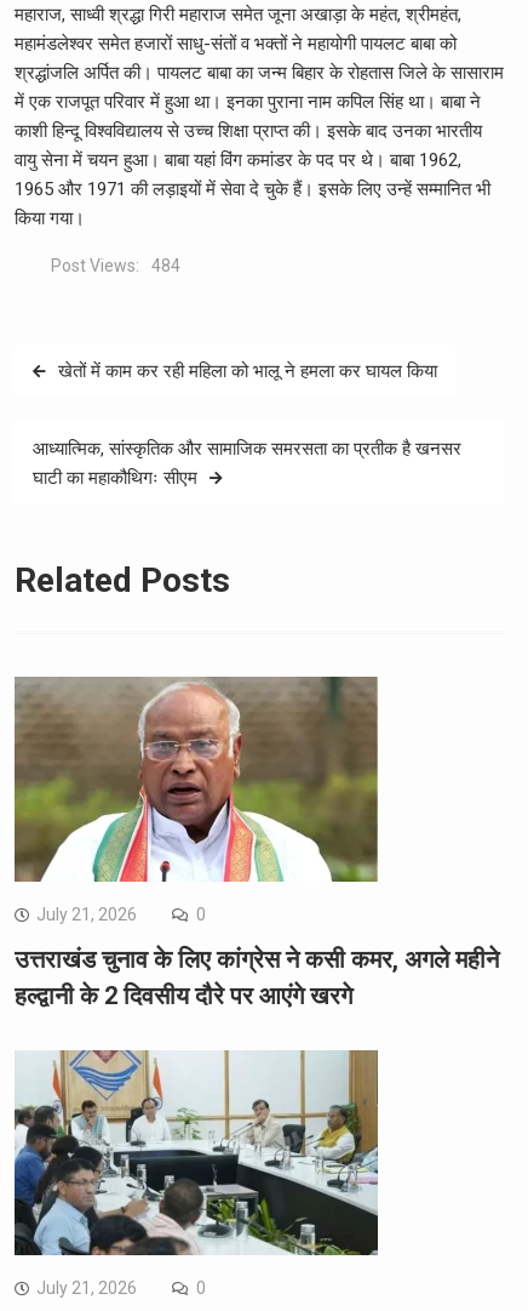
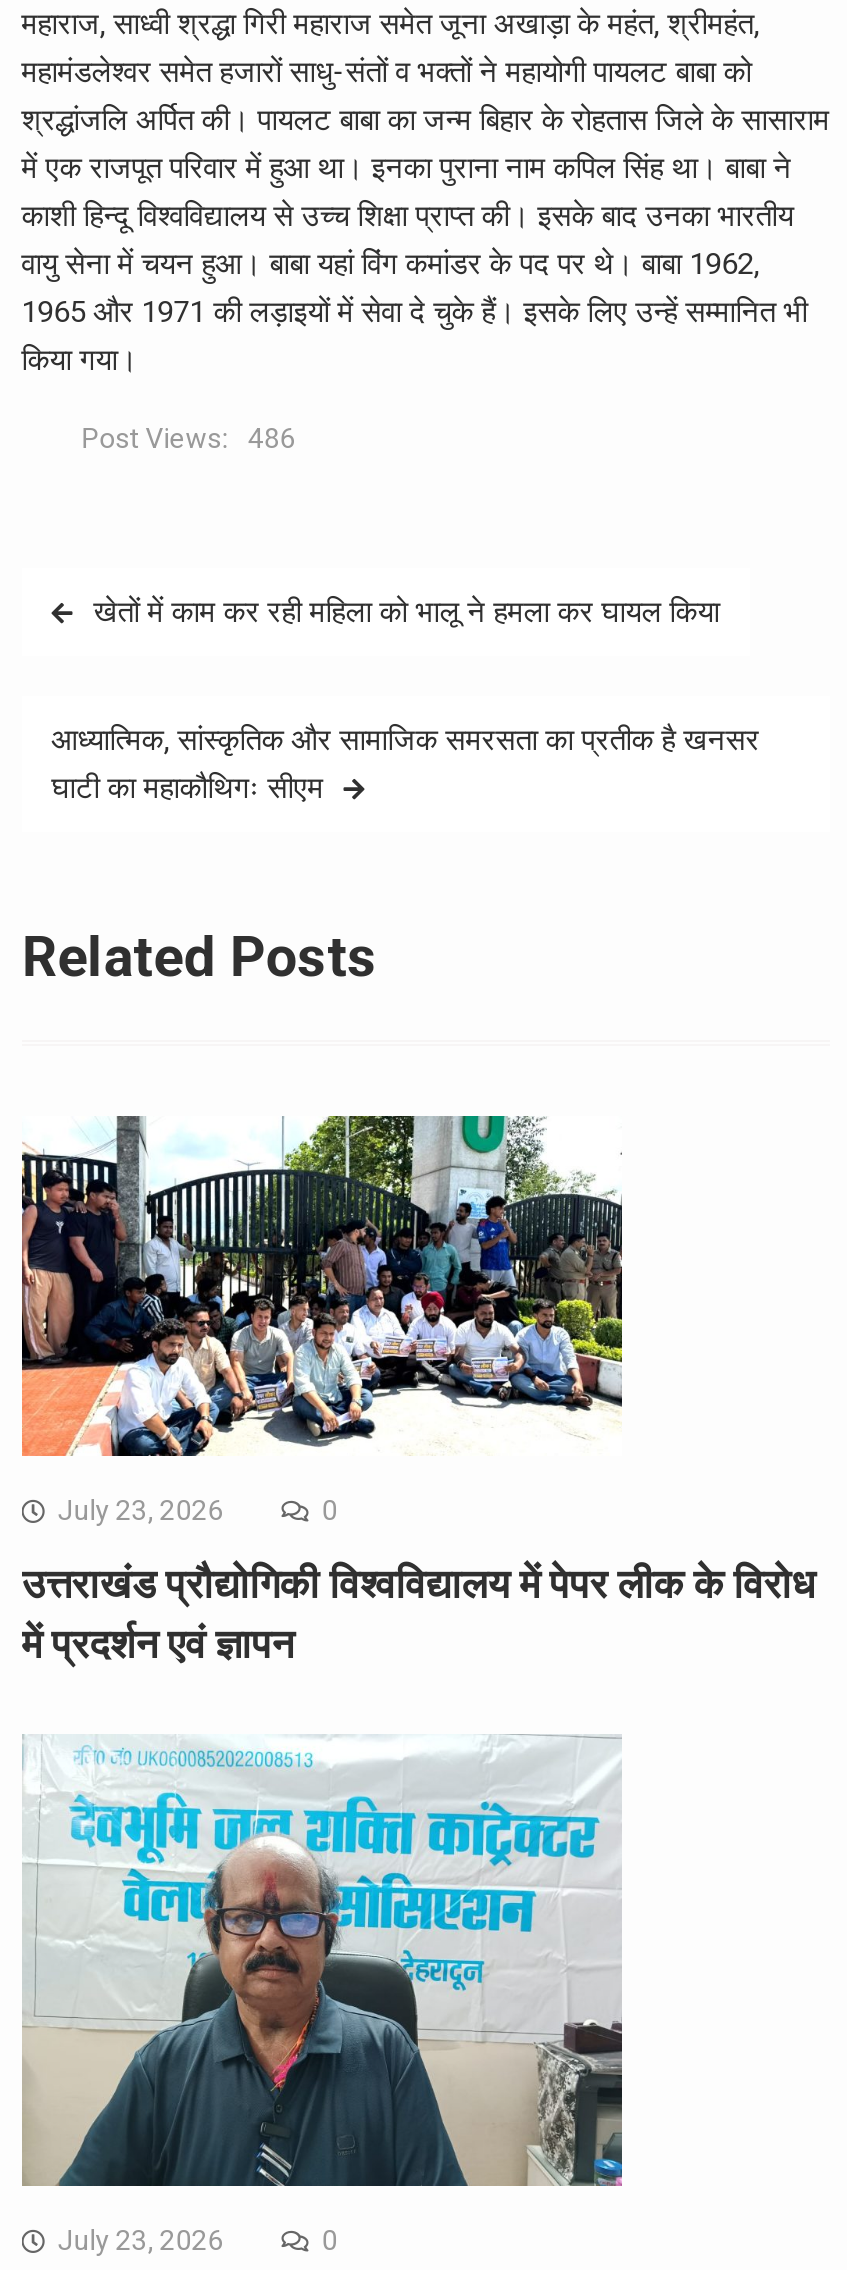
[50,256,180,276] Post Views: 484 -> [81,423,295,455] Post Views: 486
[13,676,379,925] [image] | July 21, 2026 -> [20,1114,624,1527] [image] | July 23, 2026
[14,945,499,1011] उत्तराखंड चुनाव के लिए कांग्रेस ने कसी कमर, अगले महीने | हल्द्वानी के 2 दिवसीय दौरे पर आएंगे खरगे -> [21,1561,815,1669] उत्तराखंड प्रौद्योगिकी विश्वविद्यालय में पेपर लीक के विरोध | में प्रदर्शन एवं ज्ञापन
[13,1049,379,1298] [image] | July 21, 2026 -> [22,1738,624,2257] [image] | July 23, 2026

